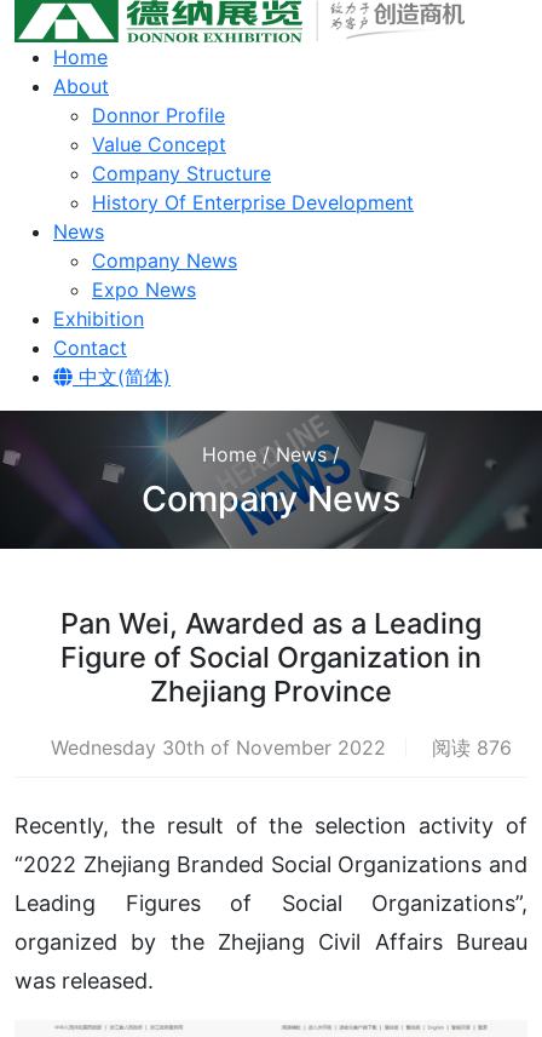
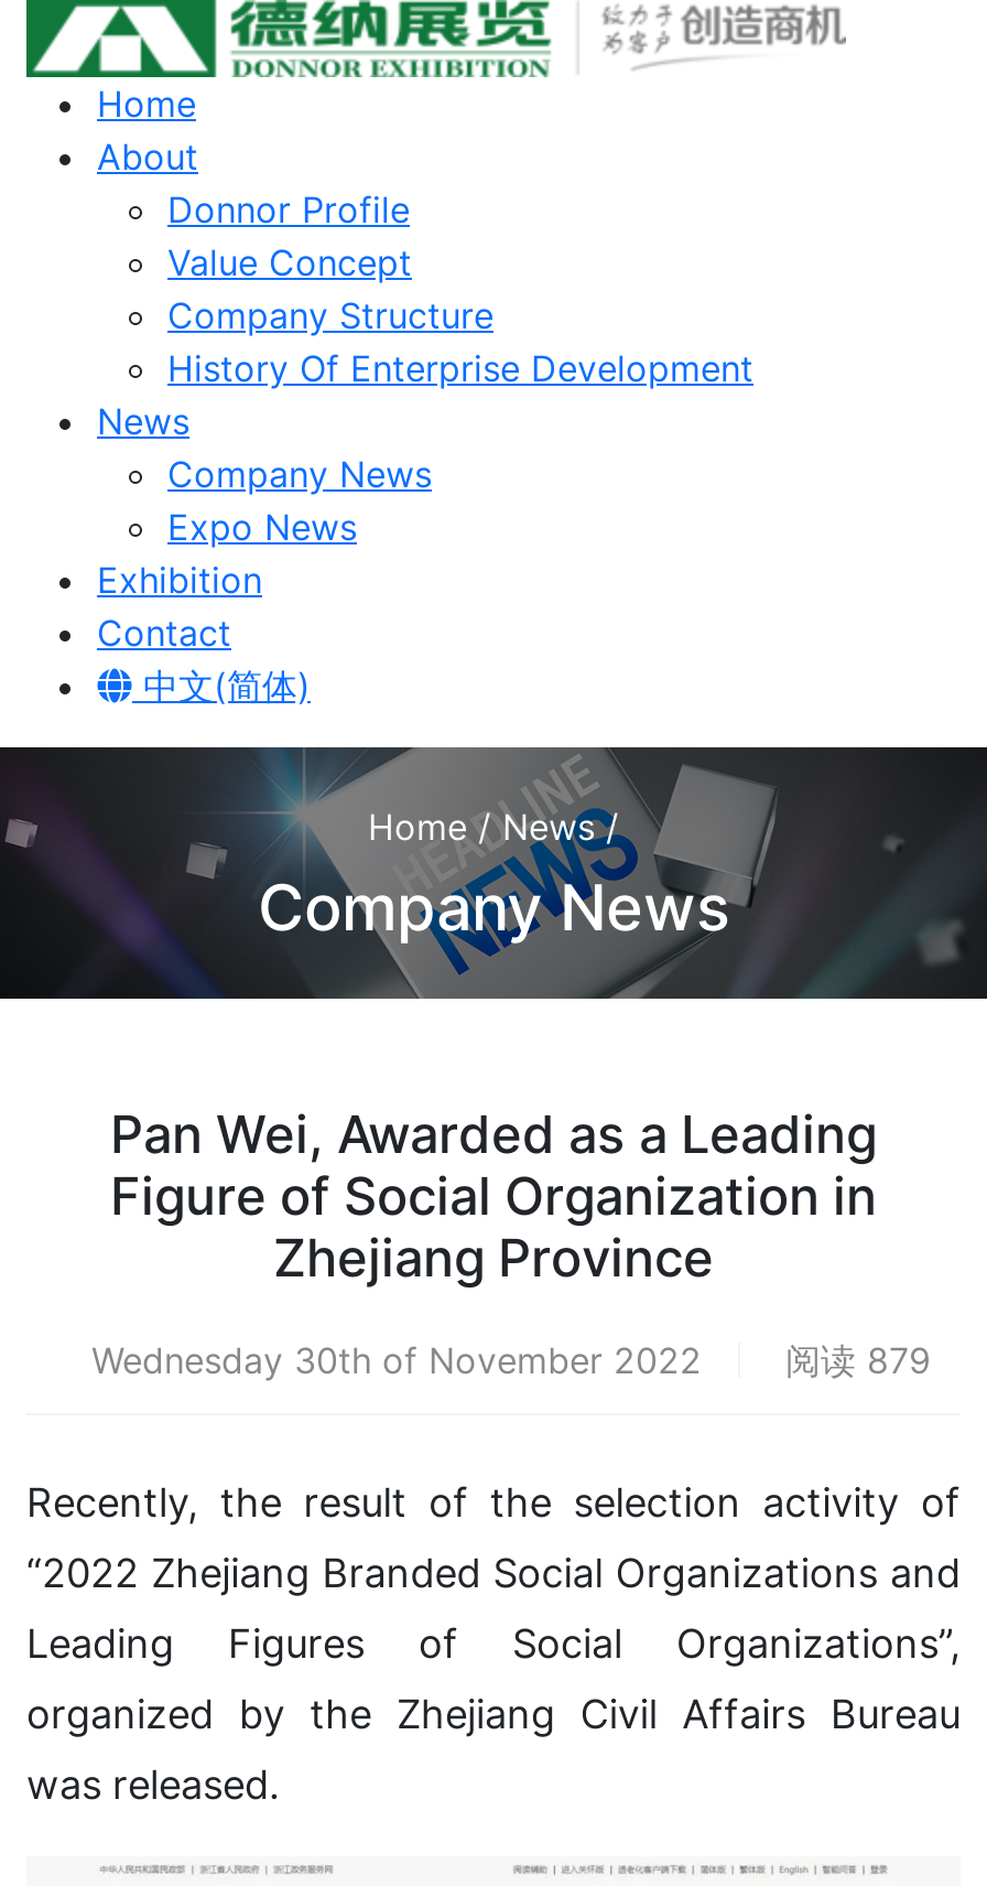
[50,735,511,760] Wednesday 30th of November 2022 阅读 876 -> [91,1338,931,1382] Wednesday 30th of November 2022 阅读 879

